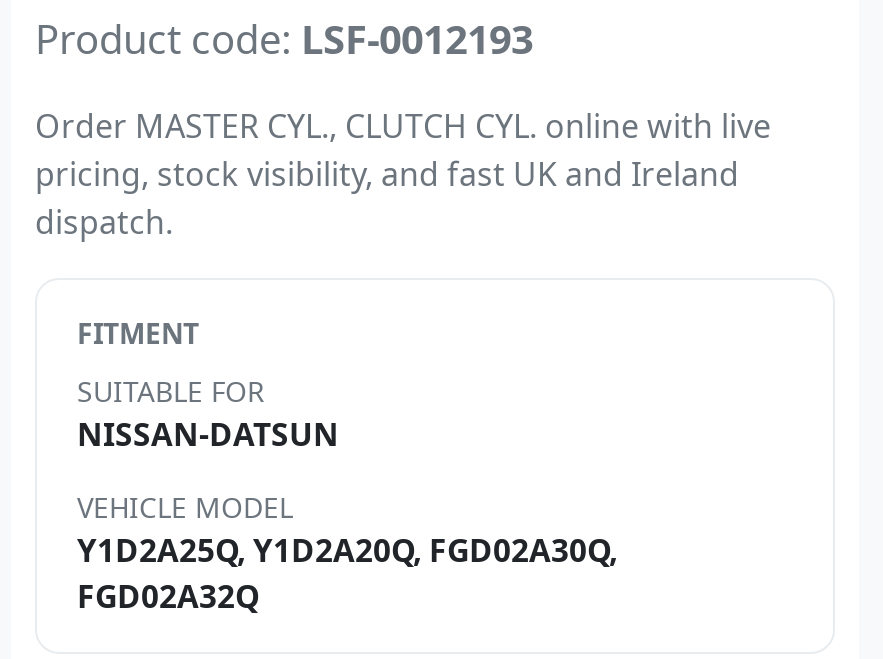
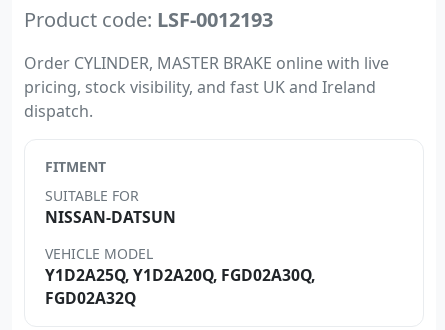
[35,103,771,147] Order MASTER CYL., CLUTCH CYL. online with live -> [24,52,389,74] Order CYLINDER, MASTER BRAKE online with live

